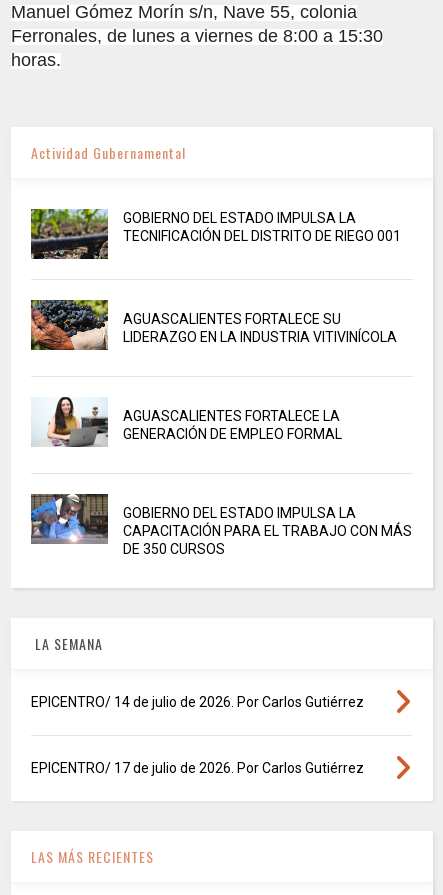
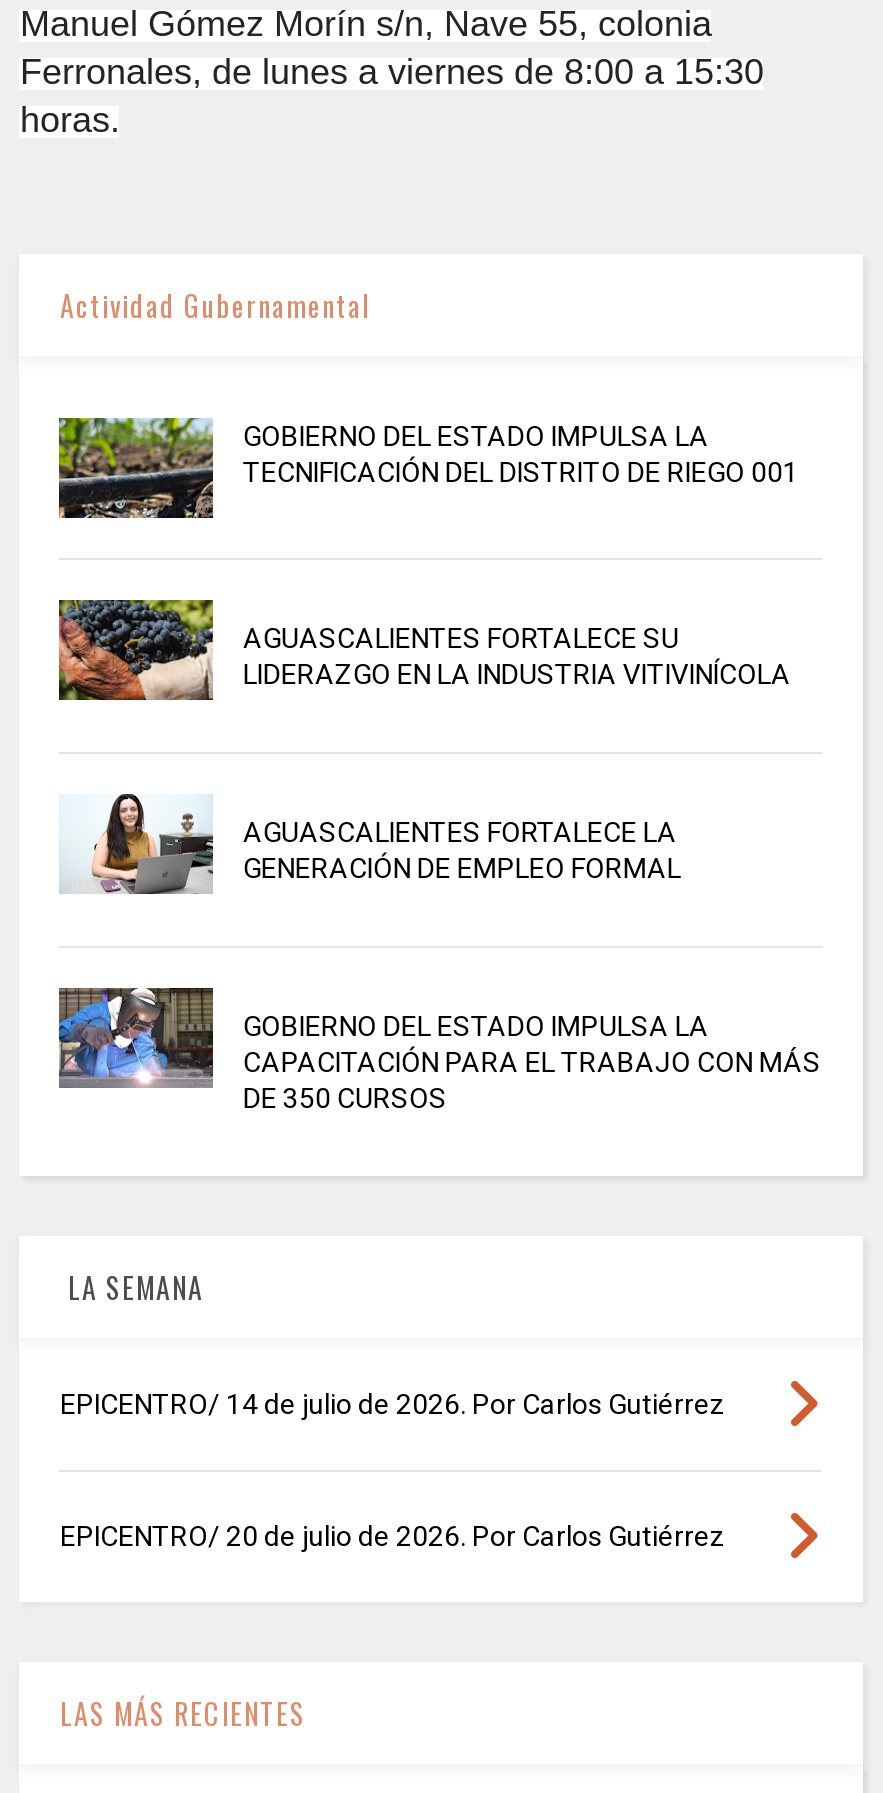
[31,760,364,776] EPICENTRO/ 17 de julio de 2026. Por Carlos Gutiérrez -> [60,1520,726,1552] EPICENTRO/ 20 de julio de 2026. Por Carlos Gutiérrez

